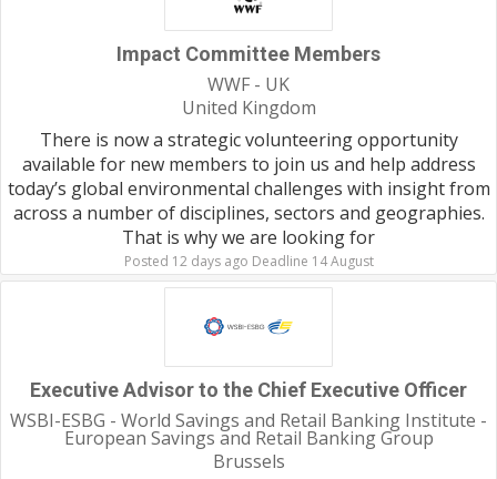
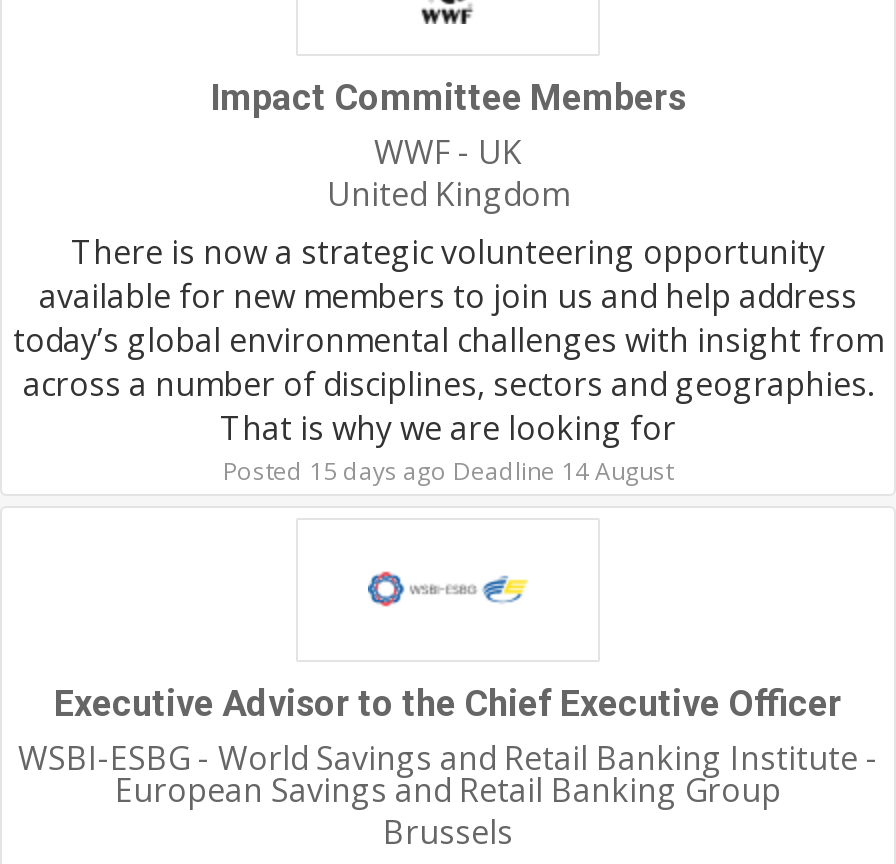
[124,252,373,271] Posted 12 days ago Deadline 14 August -> [223,454,673,488] Posted 15 days ago Deadline 14 August

